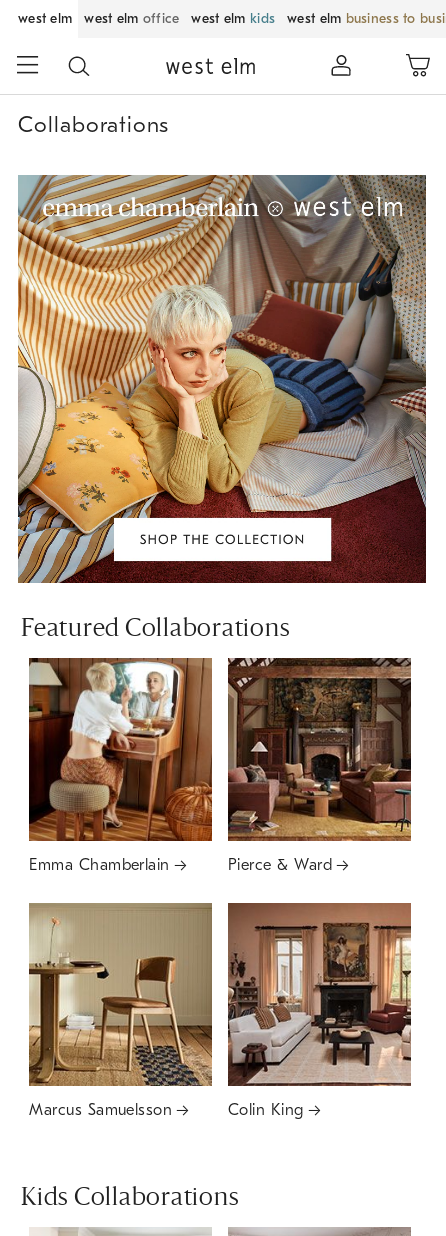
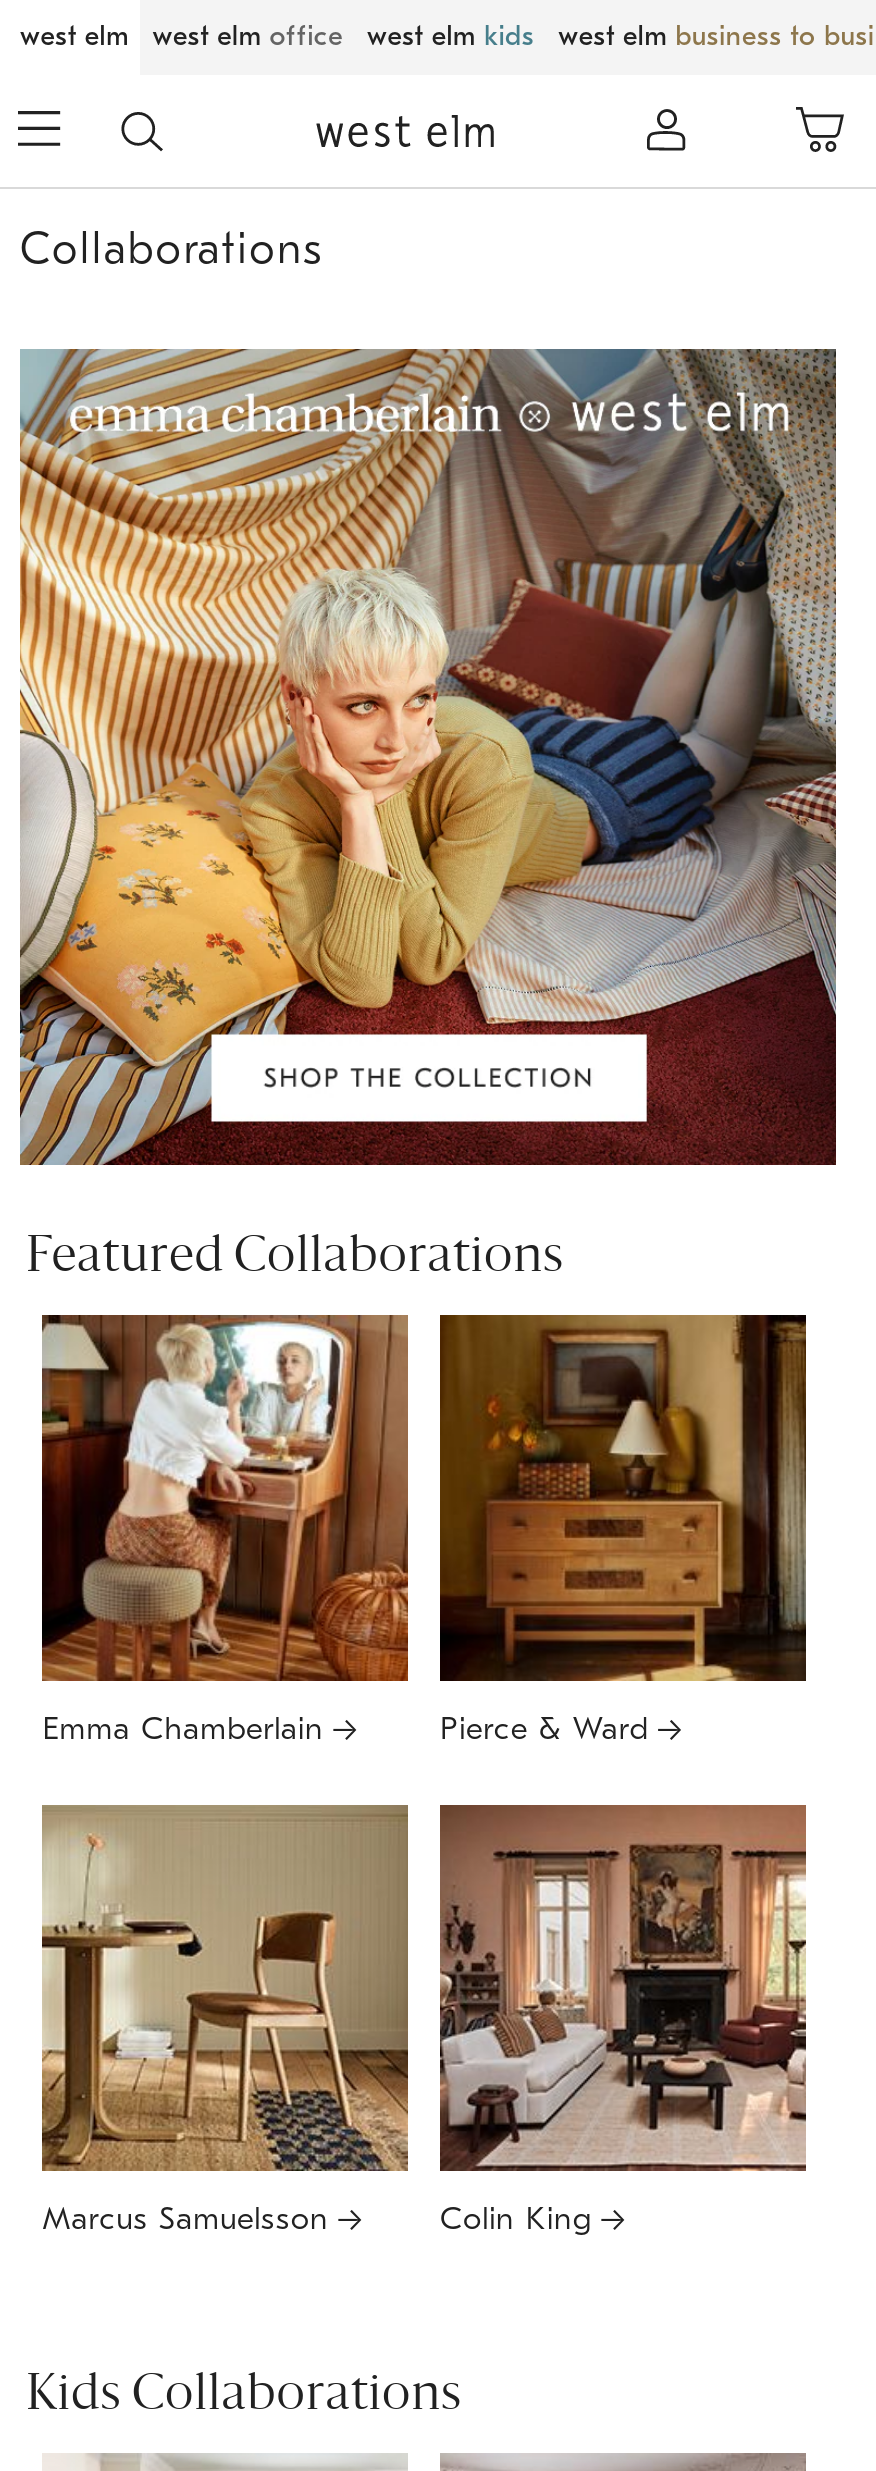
[227,657,412,842] [image] -> [440,1313,808,1683] [image]

